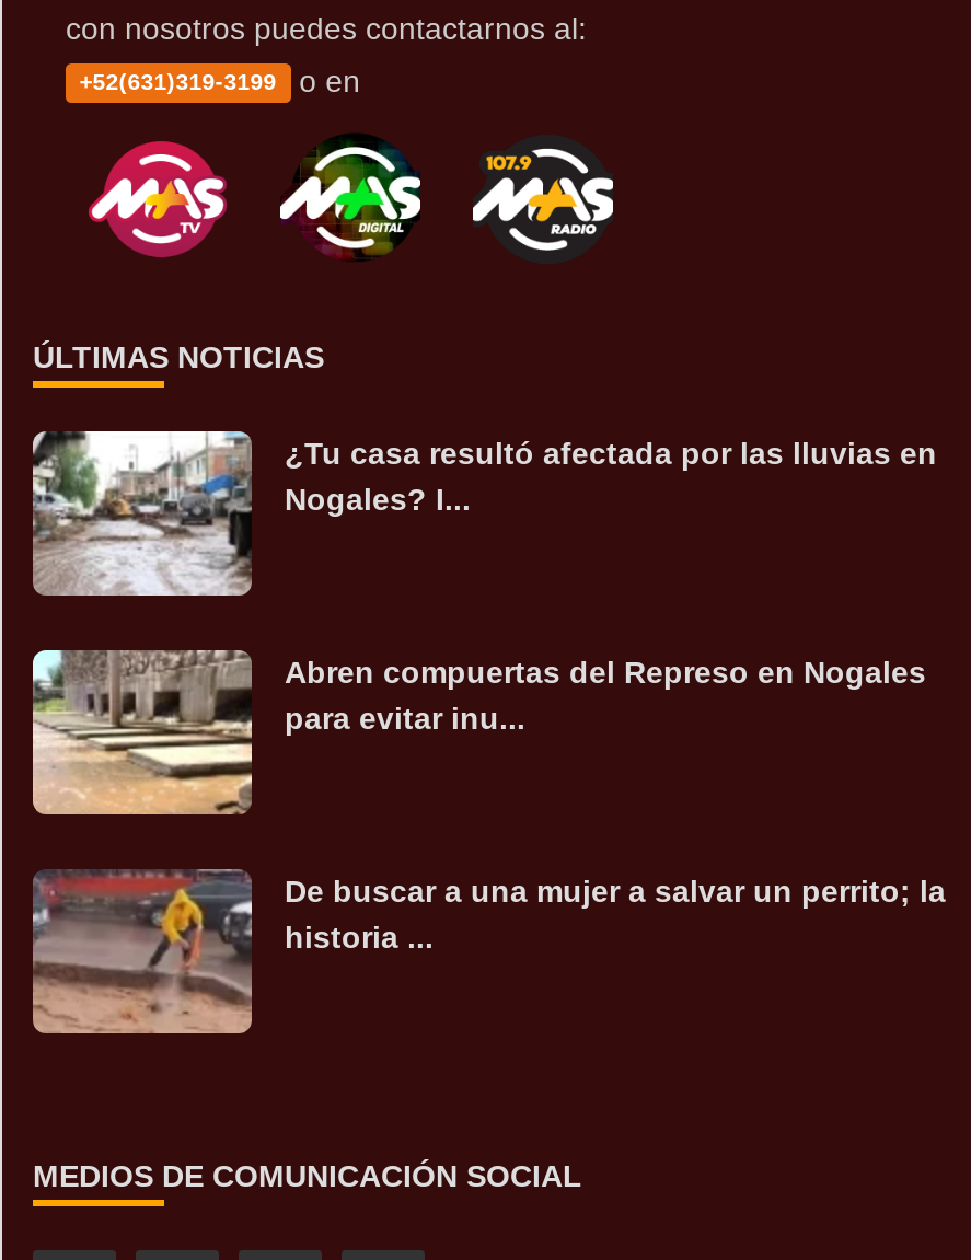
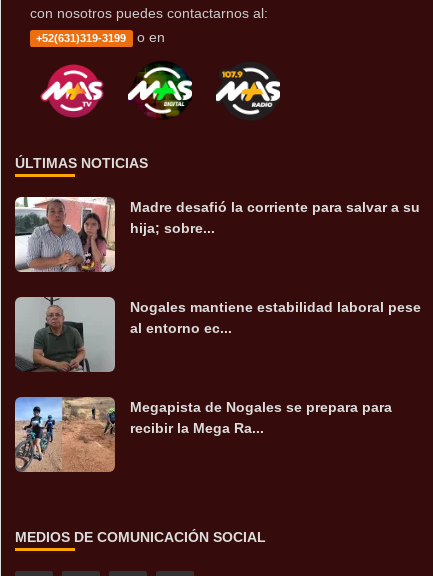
[31,431,937,598] [image] | ¿Tu casa resultó afectada por las lluvias en | Nogales? I... -> [14,196,420,272] [image] | Madre desafió la corriente para salvar a su | hija; sobre...
[31,650,926,817] [image] | Abren compuertas del Represo en Nogales | para evitar inu... -> [15,297,421,372] [image] | Nogales mantiene estabilidad laboral pese | al entorno ec...
[31,869,946,1033] [image] | De buscar a una mujer a salvar un perrito; la | historia ... -> [15,396,392,472] [image] | Megapista de Nogales se prepara para | recibir la Mega Ra...

